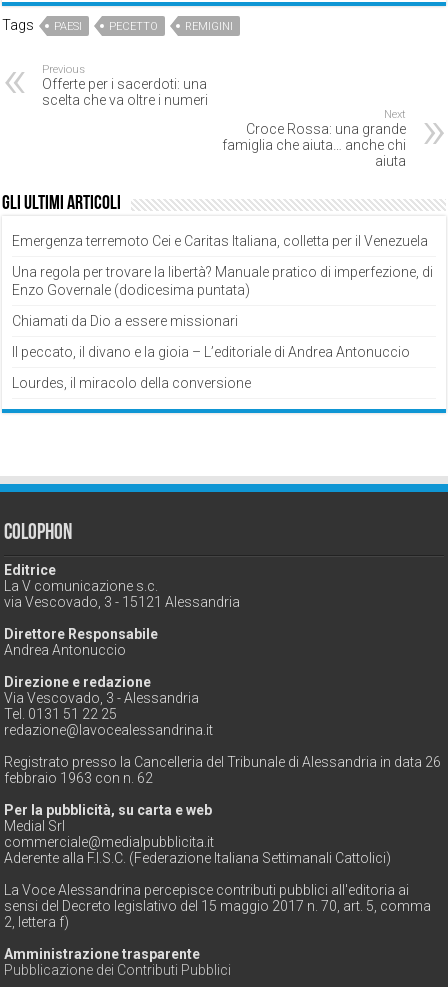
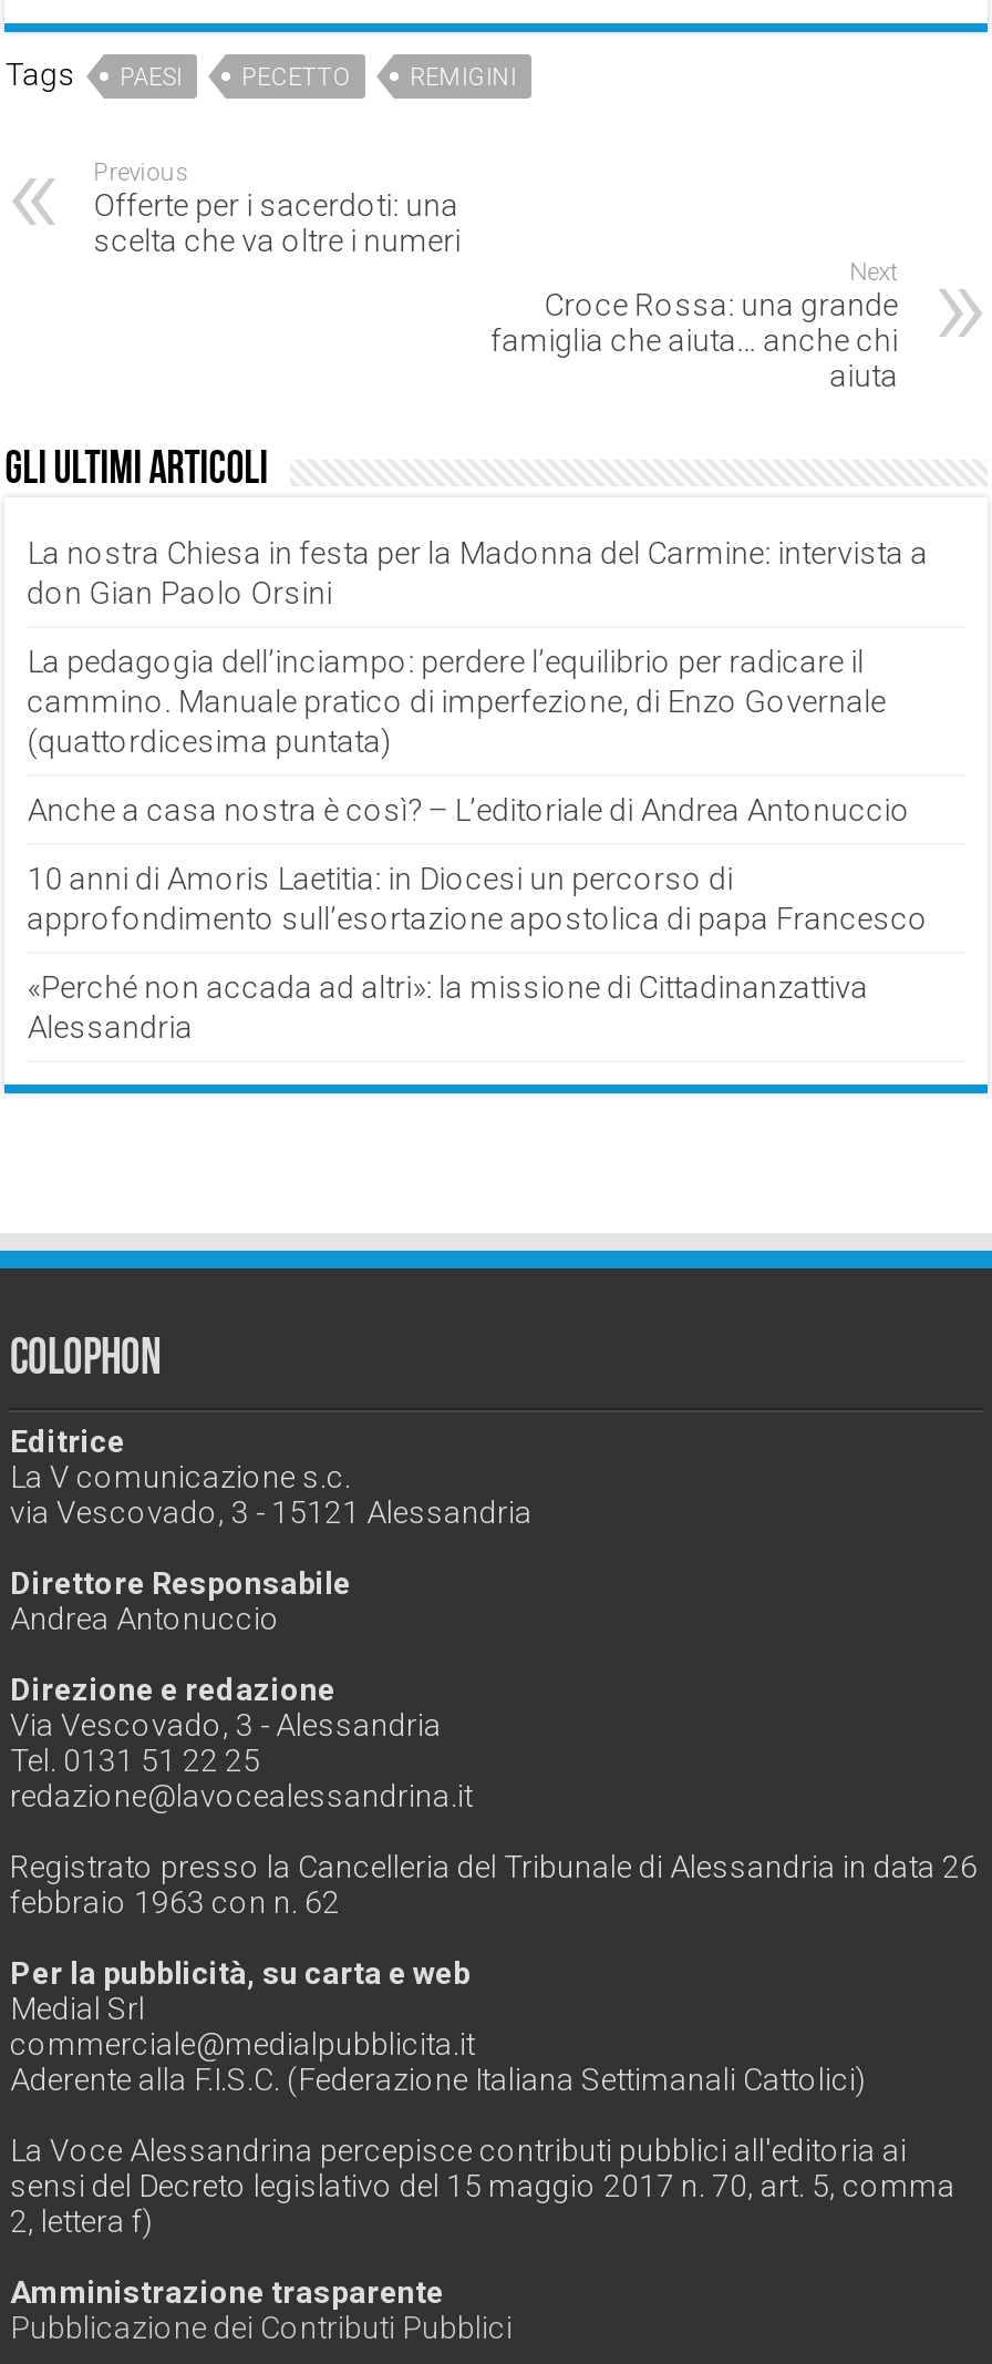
[12,233,428,249] Emergenza terremoto Cei e Caritas Italiana, colletta per il Venezuela -> [27,535,928,611] La nostra Chiesa in festa per la Madonna del Carmine: intervista a | don Gian Paolo Orsini
[12,264,433,298] Una regola per trovare la libertà? Manuale pratico di imperfezione, di | Enzo Governale (dodicesima puntata) -> [27,644,886,759] La pedagogia dell’inciampo: perdere l’equilibrio per radicare il | cammino. Manuale pratico di imperfezione, di Enzo Governale | (quattordicesima puntata)
[12,313,238,329] Chiamati da Dio a essere missionari -> [27,792,911,828] Anche a casa nostra è così? – L’editoriale di Andrea Antonuccio
[12,344,410,360] Il peccato, il divano e la gioia – L’editoriale di Andrea Antonuccio -> [27,861,928,936] 10 anni di Amoris Laetitia: in Diocesi un percorso di | approfondimento sull’esortazione apostolica di papa Francesco
[12,375,251,391] Lourdes, il miracolo della conversione -> [27,970,868,1045] «Perché non accada ad altri»: la missione di Cittadinanzattiva | Alessandria

